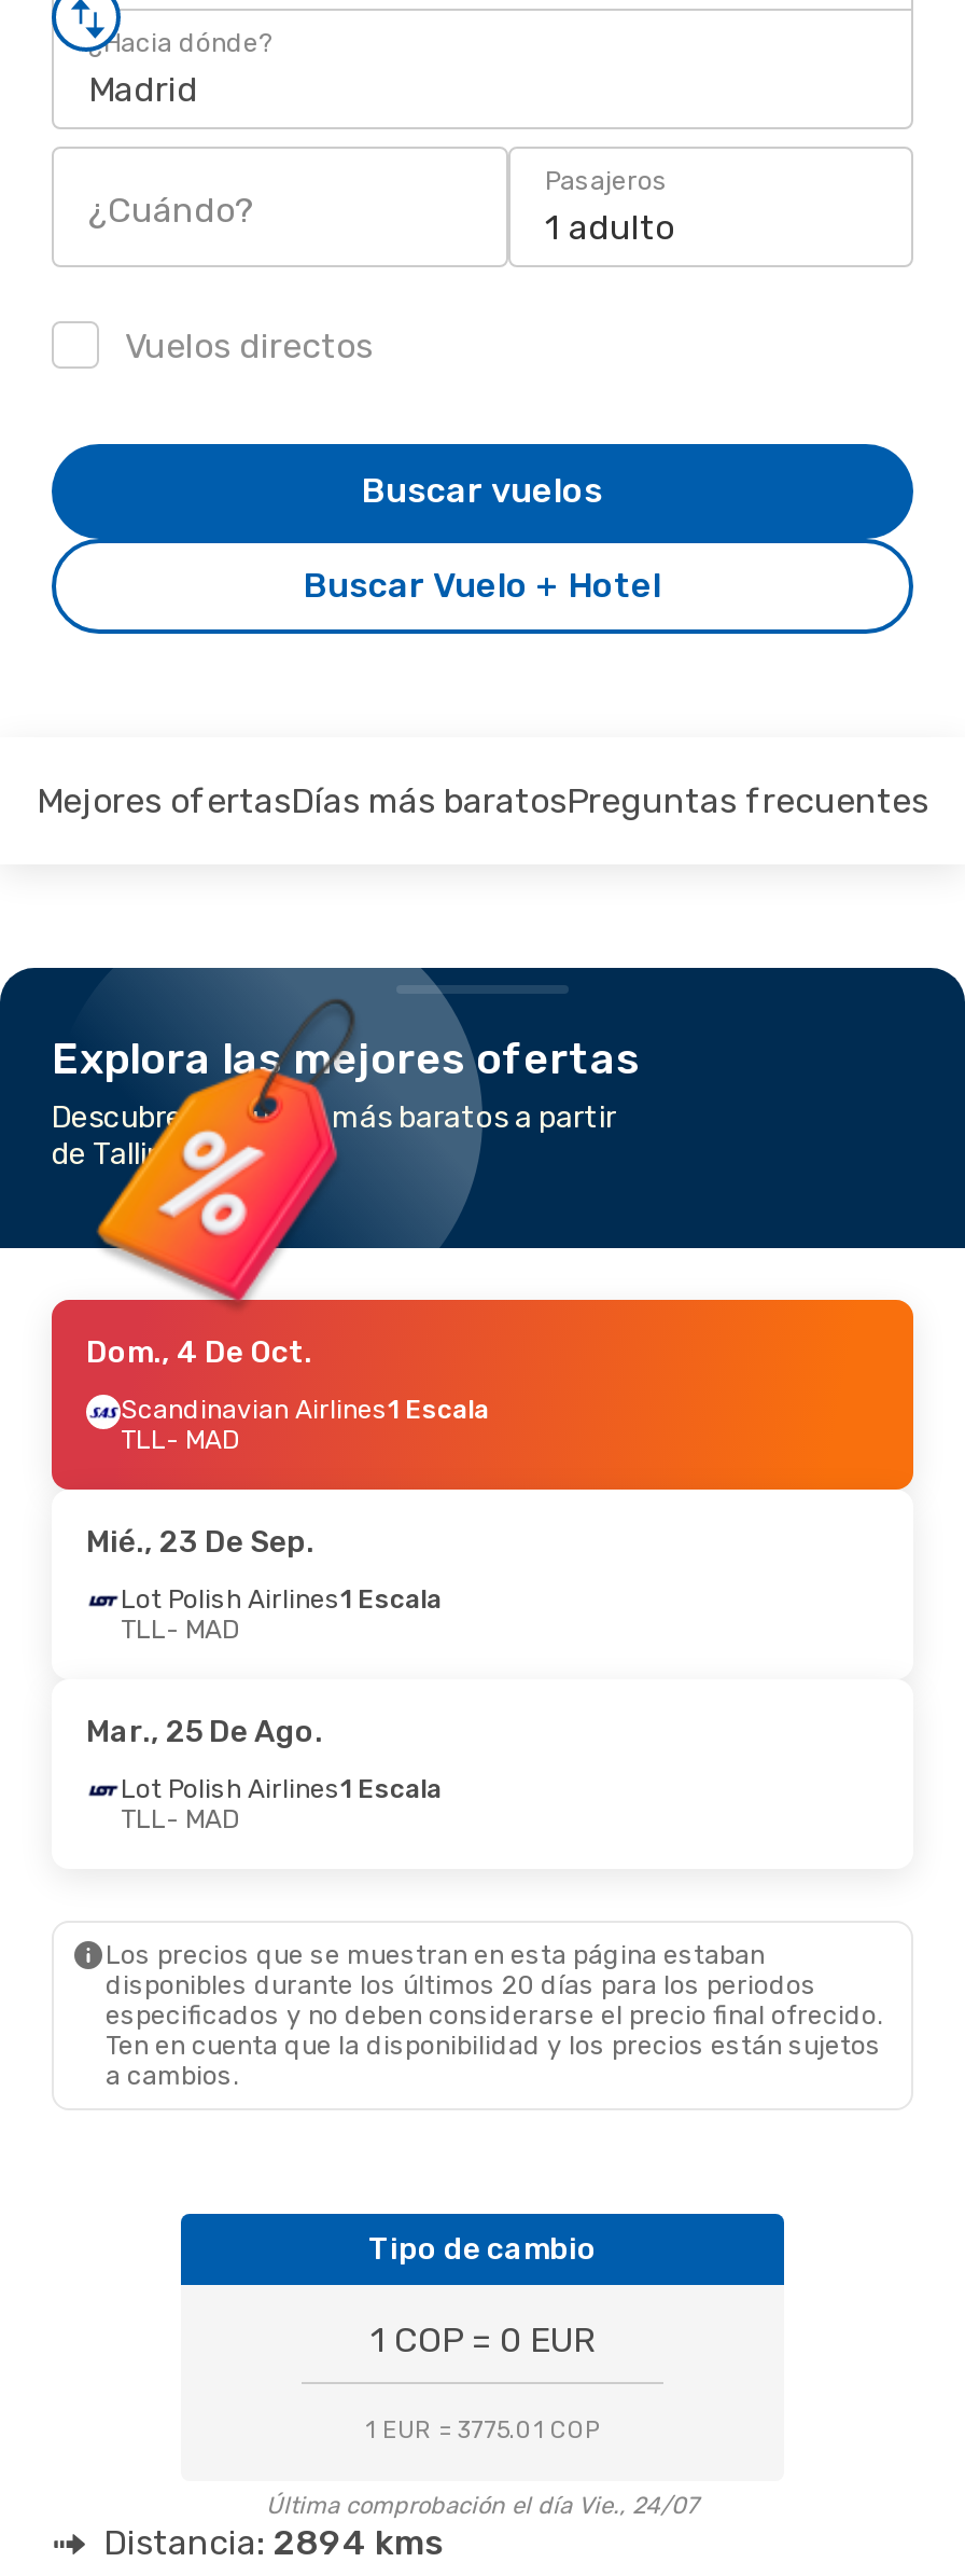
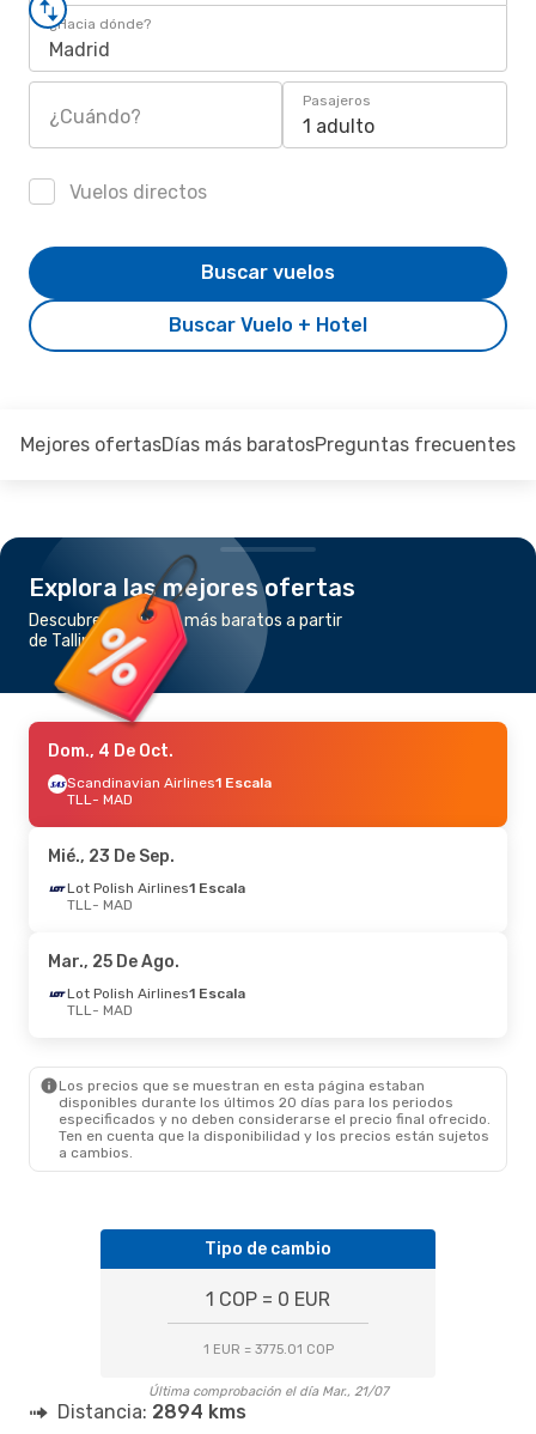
[266,2491,699,2520] Última comprobación el día Vie., 24/07 -> [148,1383,388,1399] Última comprobación el día Mar., 21/07

